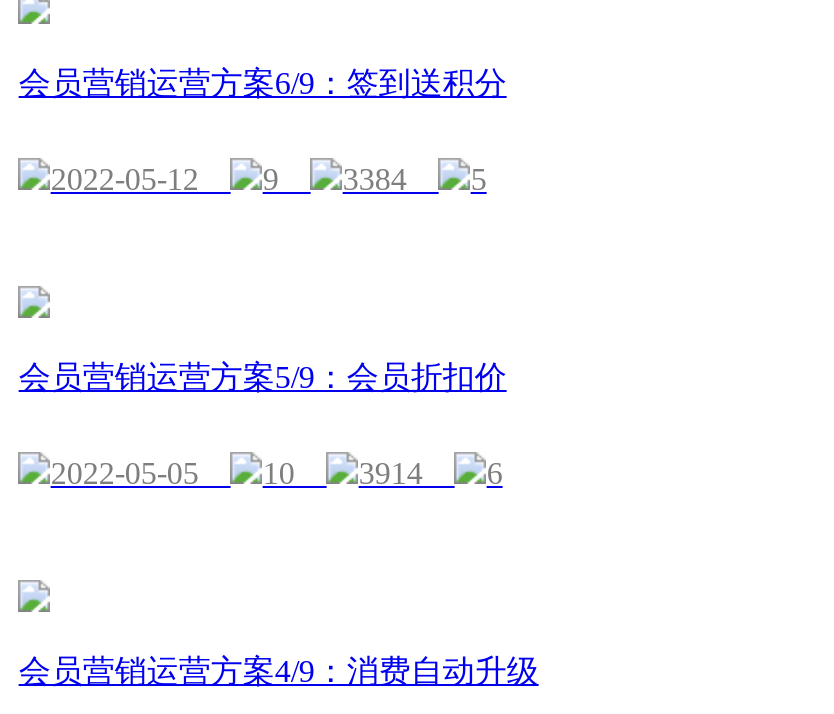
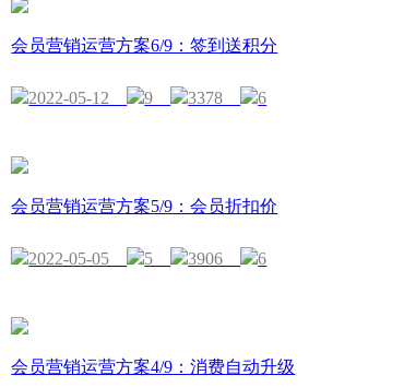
[343,162,439,196] 3384 -> [188,89,241,107] 3378
[471,162,487,196] 5 -> [258,89,267,107] 6
[263,456,327,490] 10 -> [144,249,171,268] 5
[359,456,455,490] 3914 -> [188,249,241,268] 3906

